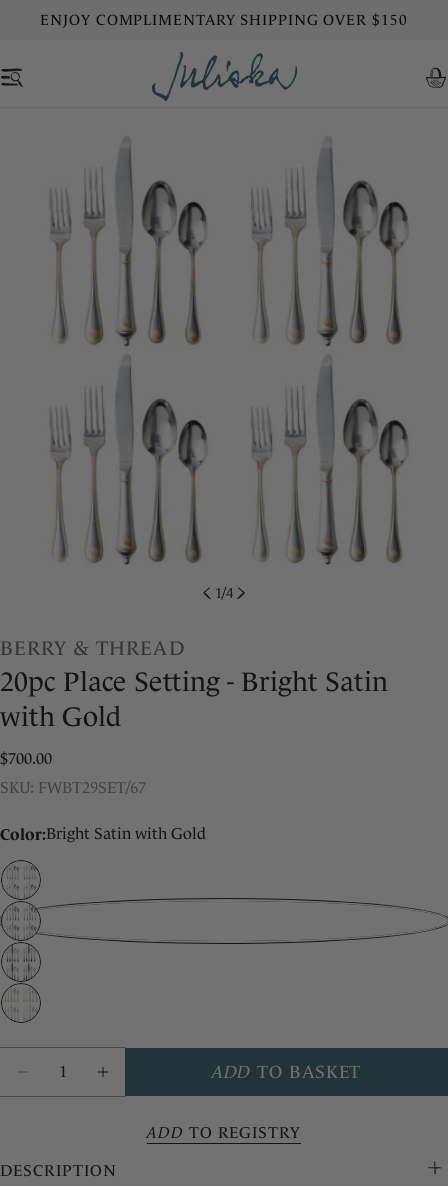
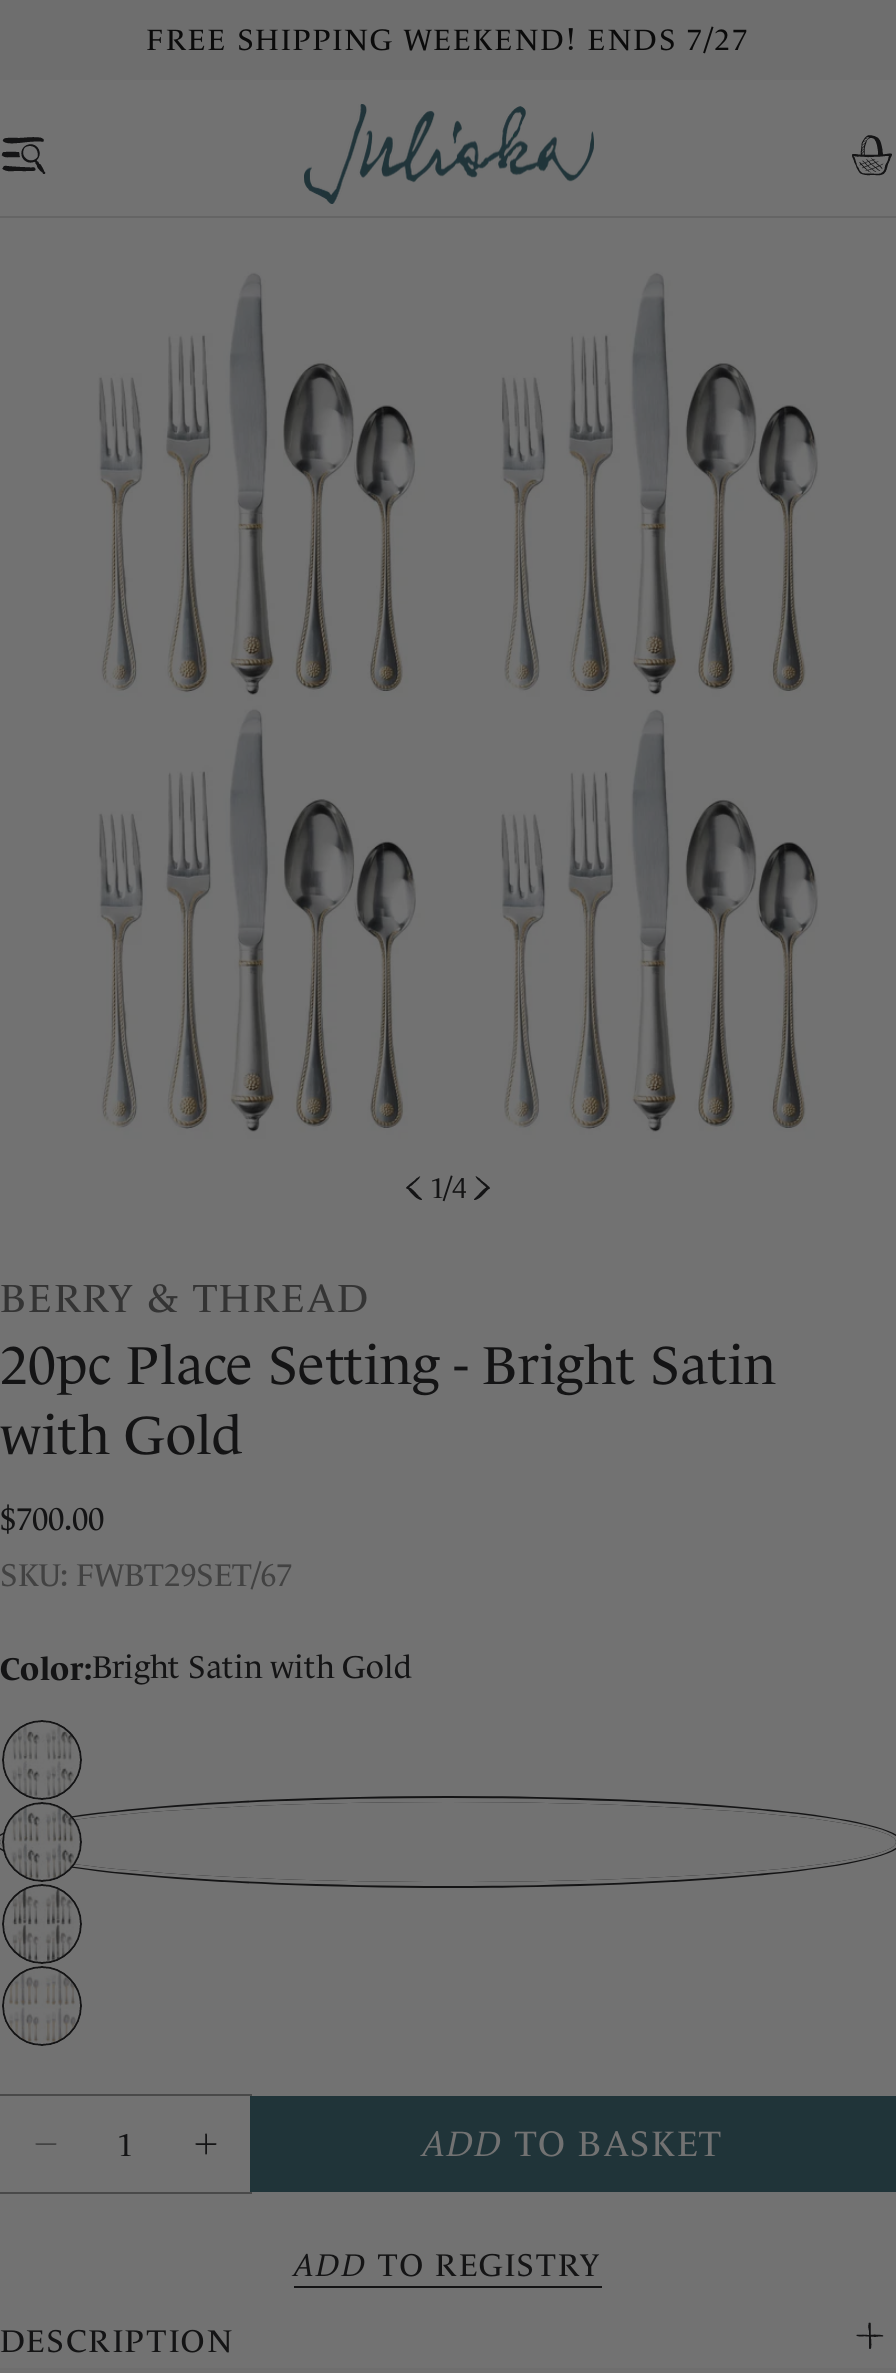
[40,11,408,28] ENJOY COMPLIMENTARY SHIPPING OVER $150 -> [146,22,750,56] FREE SHIPPING WEEKEND! ENDS 7/27

